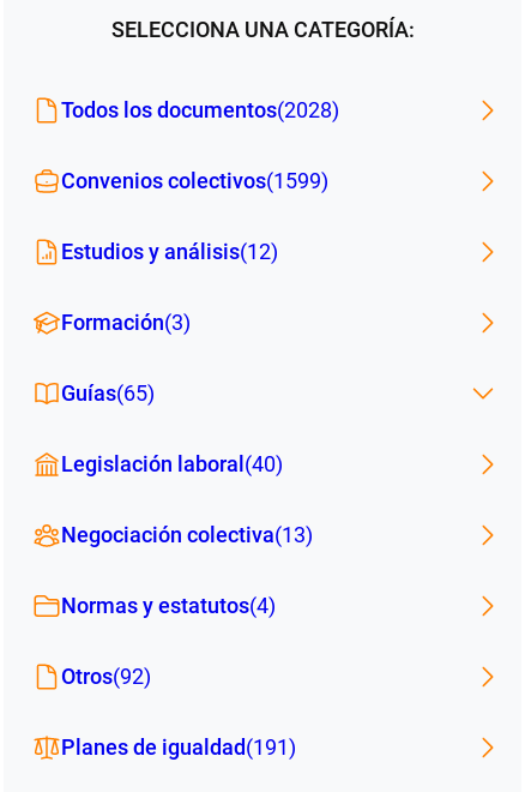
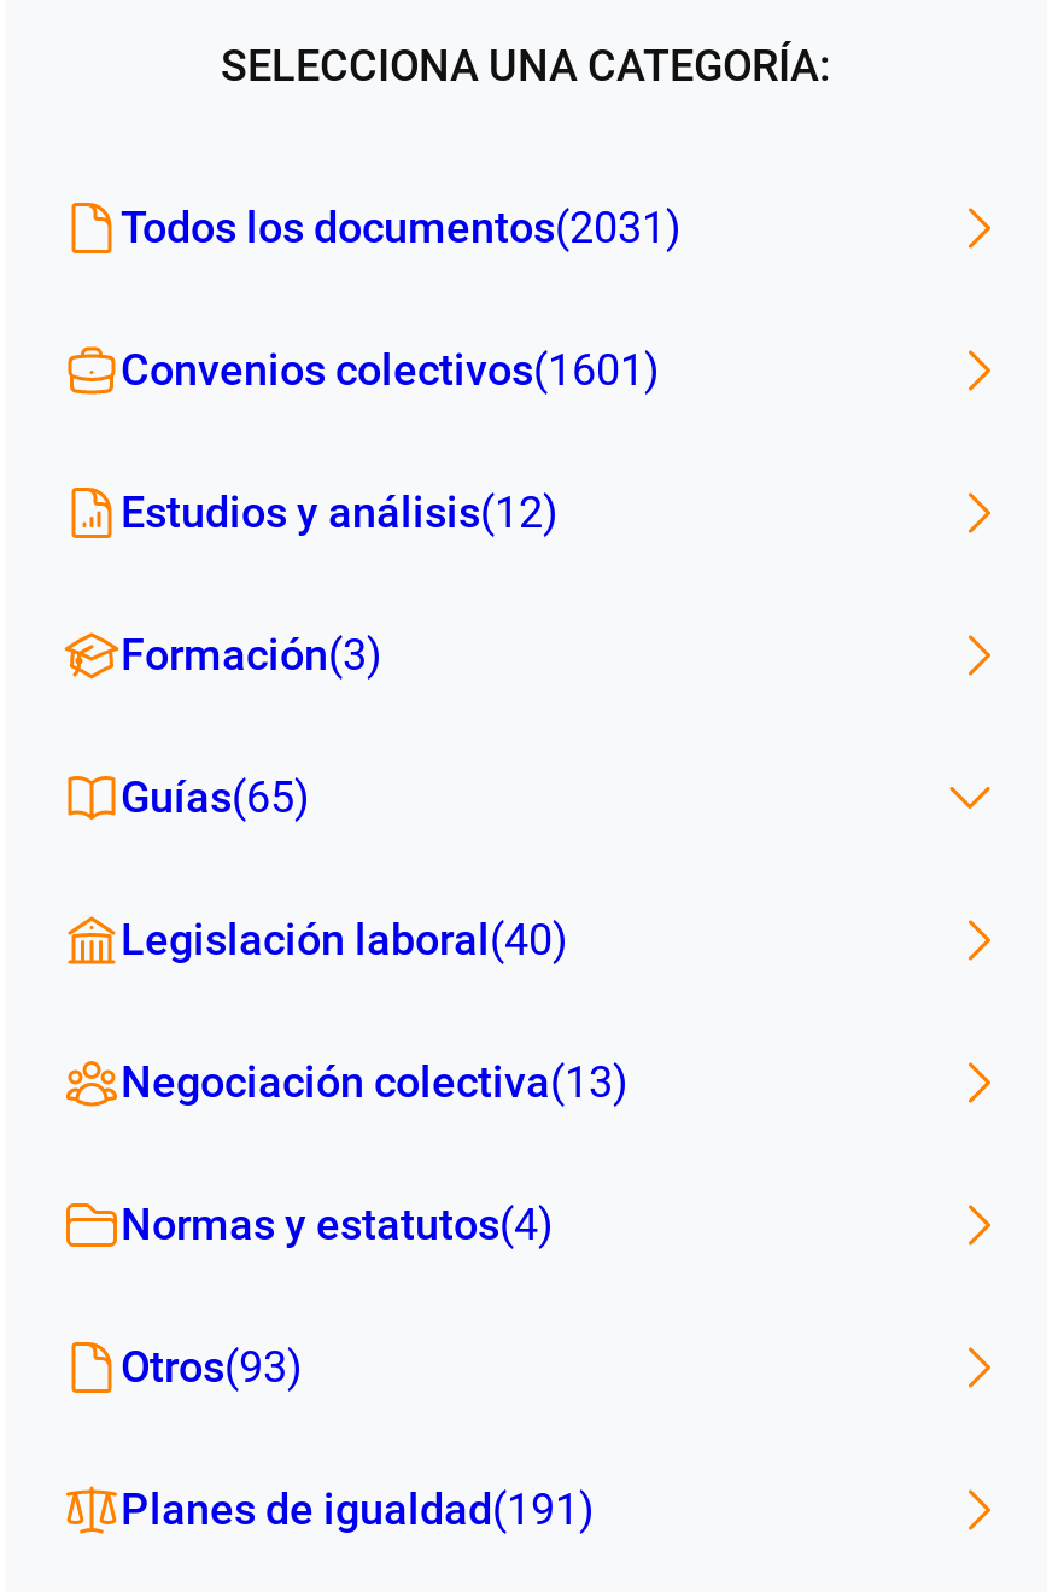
[61,97,339,122] Todos los documentos(2028) -> [121,202,680,252] Todos los documentos(2031)
[61,168,328,193] Convenios colectivos(1599) -> [121,344,659,395] Convenios colectivos(1601)
[61,664,151,689] Otros(92) -> [121,1341,302,1392] Otros(93)

